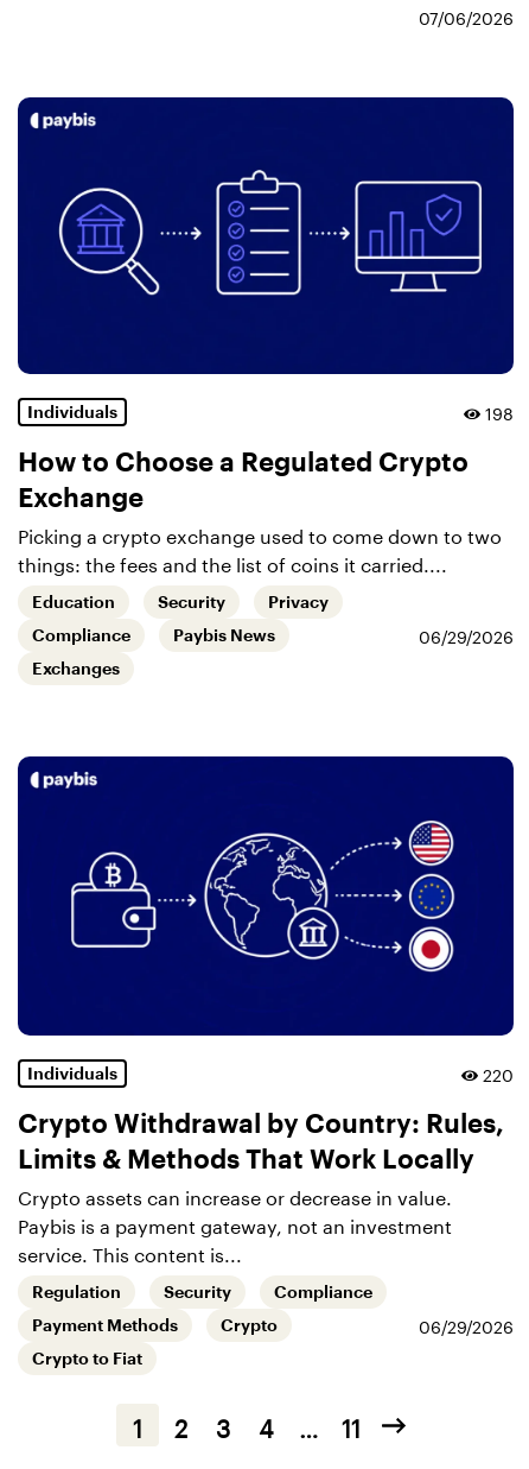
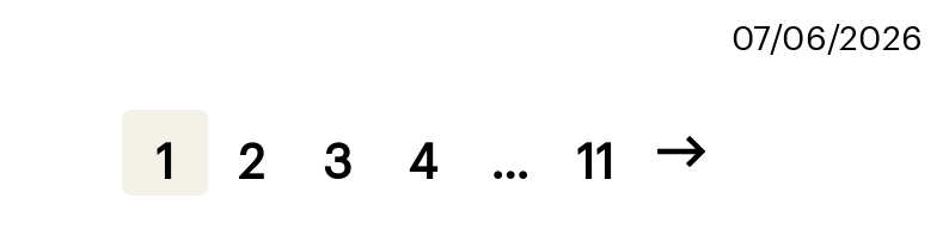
[17,96,515,678] [image] | Individuals | 198 | How to Choose a Regulated Crypto | Exchange | Picking a crypto exchange used to come down to two | things: the fees and the list of coins it carried.... | Education | Security | Privacy | Compliance | Paybis News | Exchanges -> none
[419,622,514,648] 06/29/2026 -> none
[17,755,515,1368] [image] | Individuals | 220 | Crypto Withdrawal by Country: Rules, | Limits & Methods That Work Locally | Crypto assets can increase or decrease in value. | Paybis is a payment gateway, not an investment | service. This content is... | Regulation | Security | Compliance | Payment Methods | Crypto | Crypto to Fiat -> none
[419,1312,514,1338] 06/29/2026 -> none

